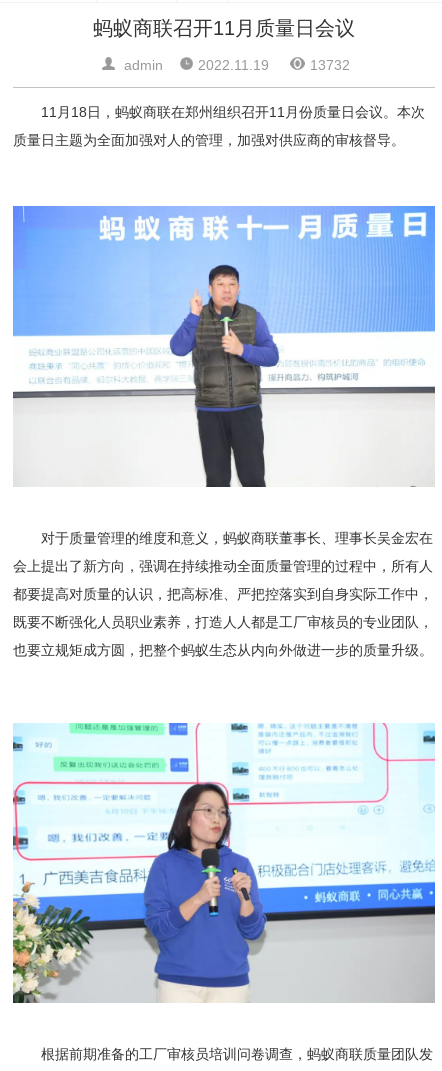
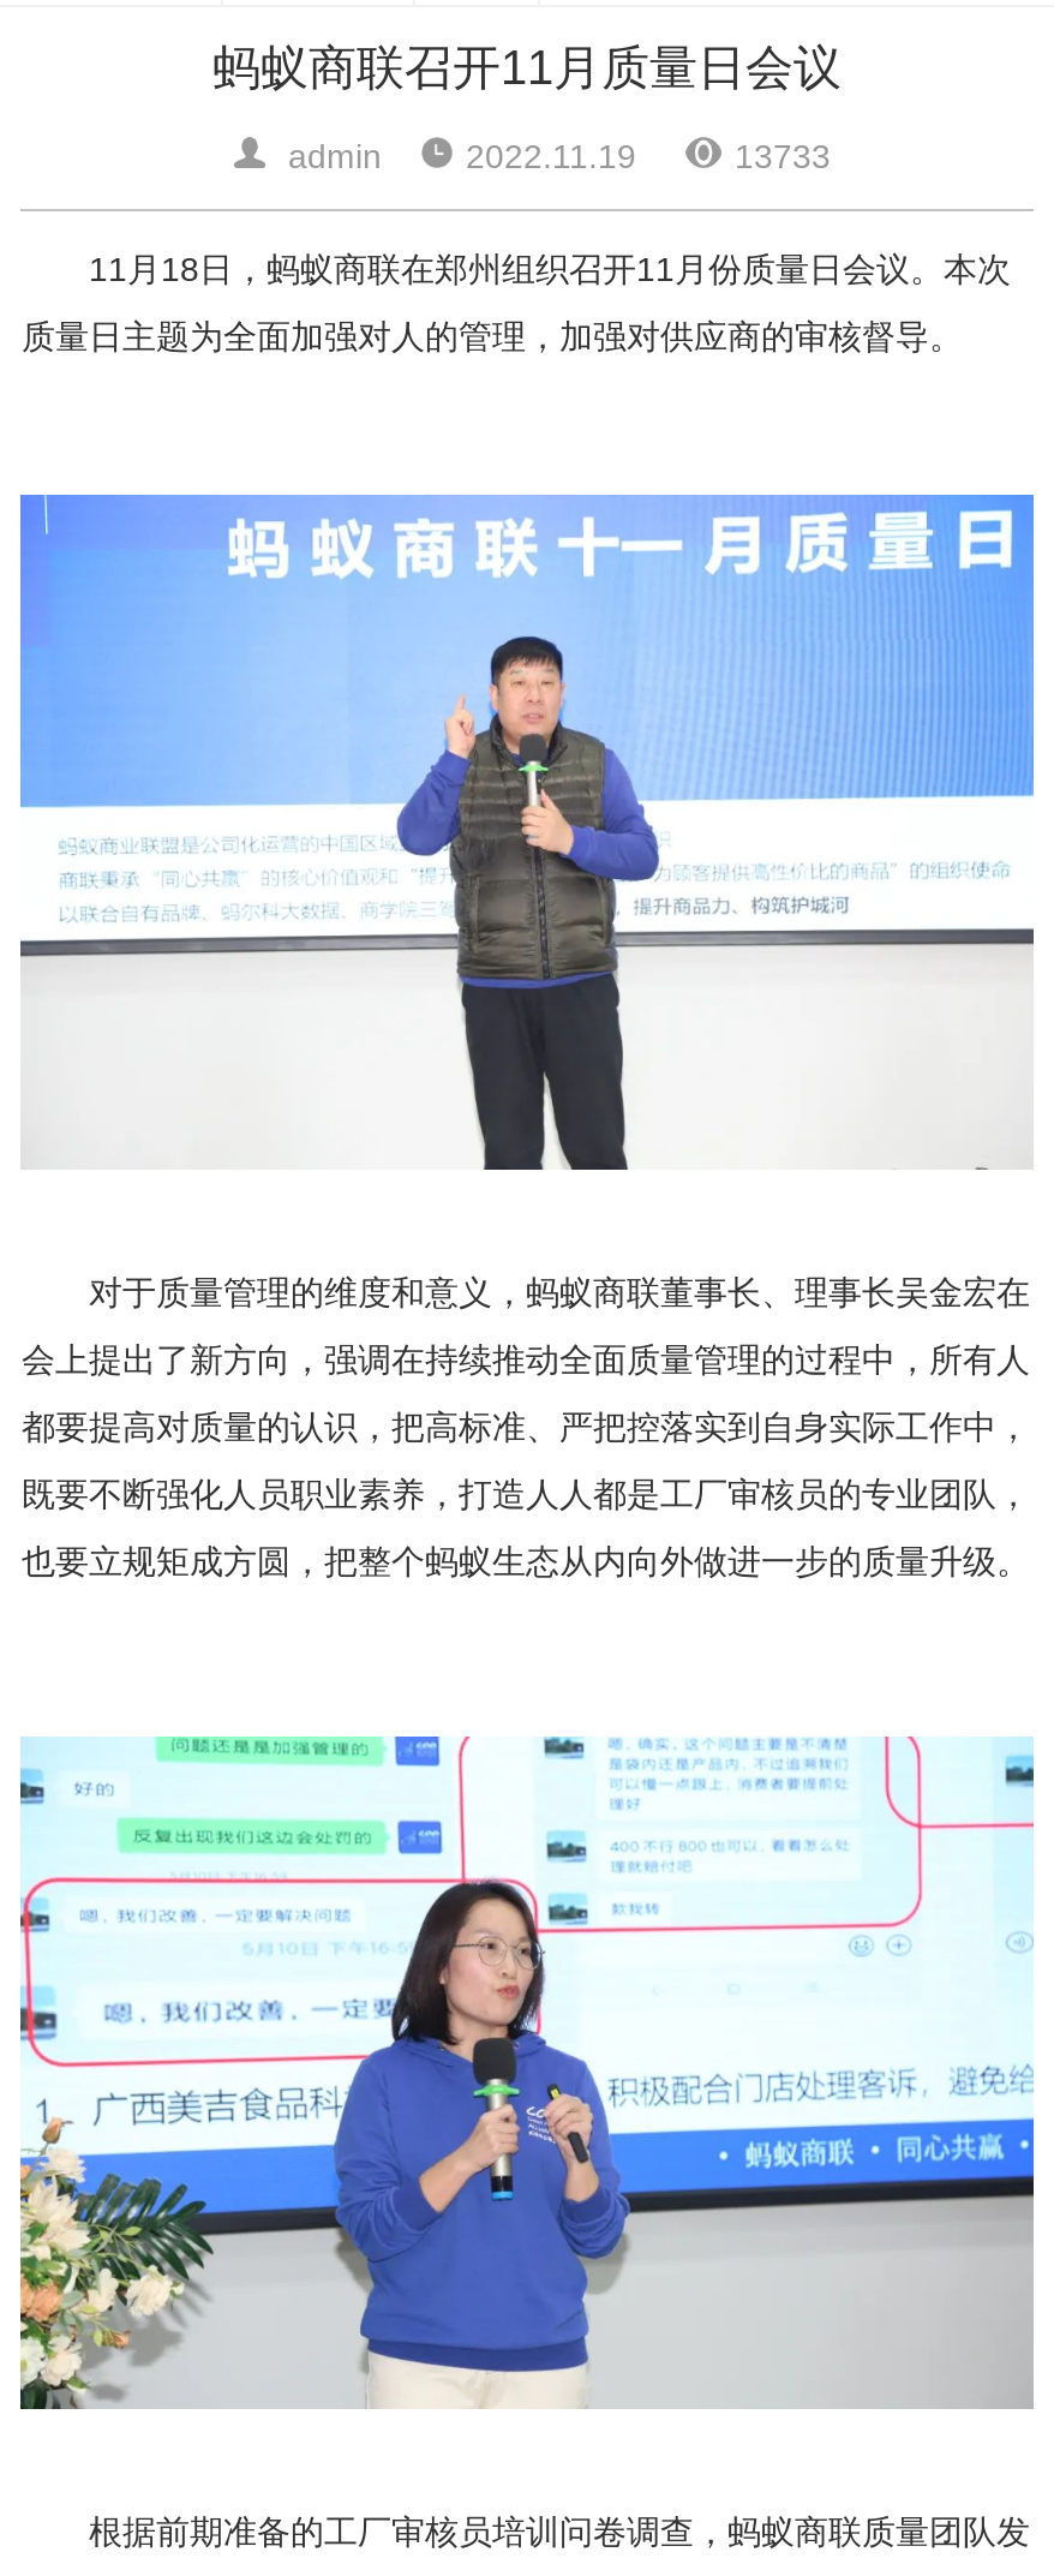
[120,57,350,73] admin 2022.11.19 13732 -> [279,137,831,175] admin 2022.11.19 13733

